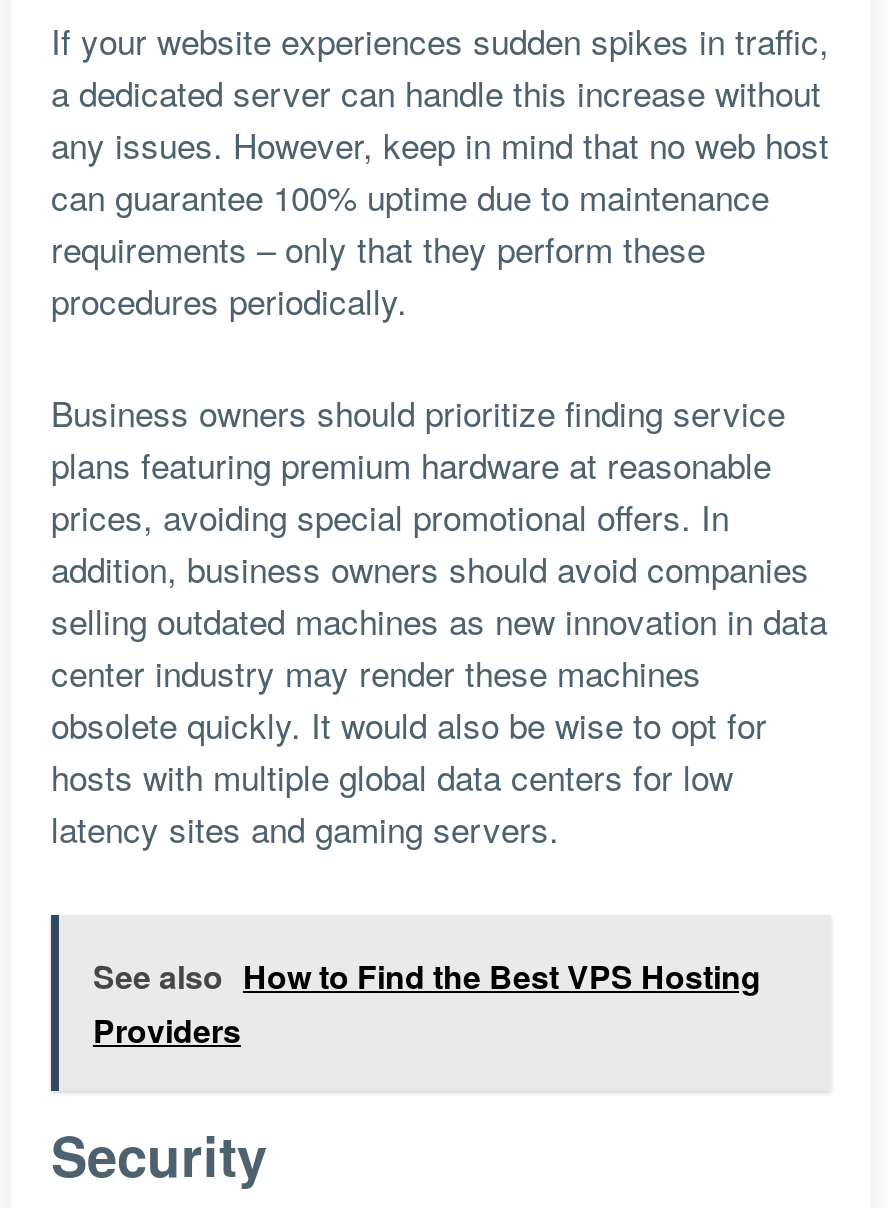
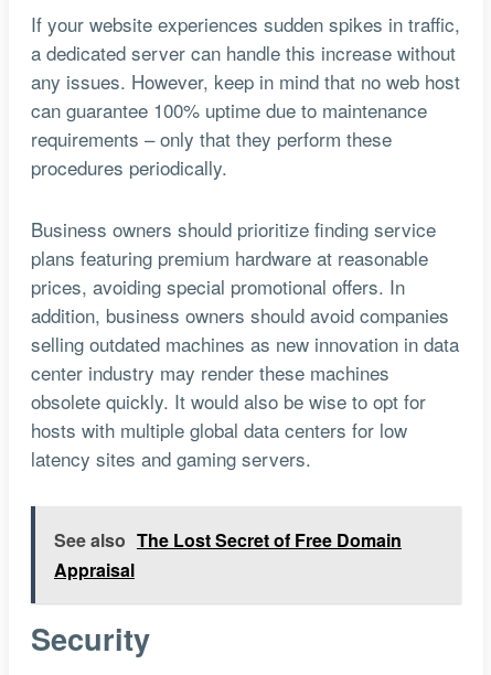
[93,953,761,1053] See also How to Find the Best VPS Hosting | Providers -> [54,527,402,582] See also The Lost Secret of Free Domain | Appraisal

